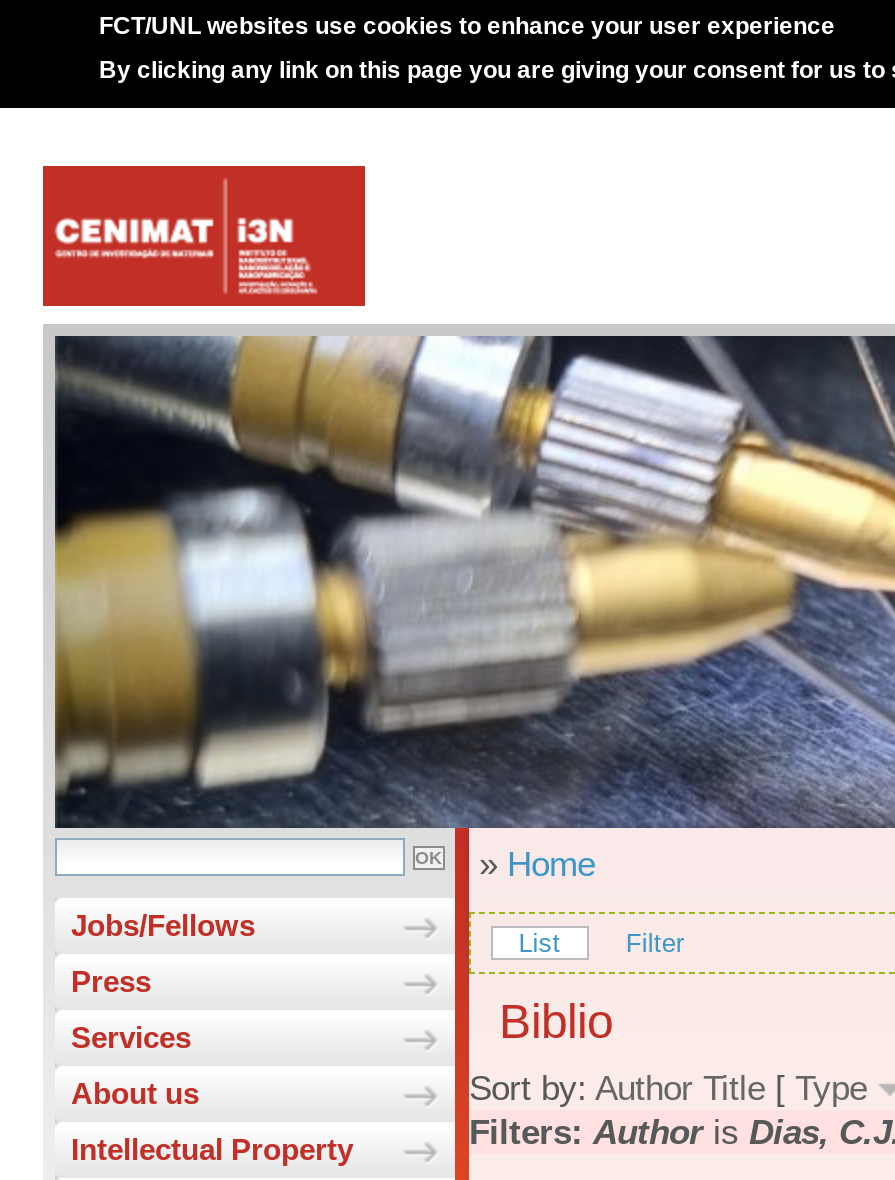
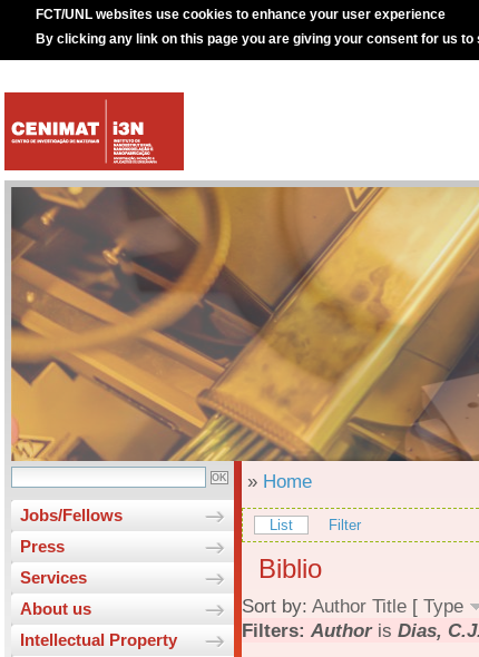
[53,334,889,830] [image] -> [11,186,476,462] [image]

